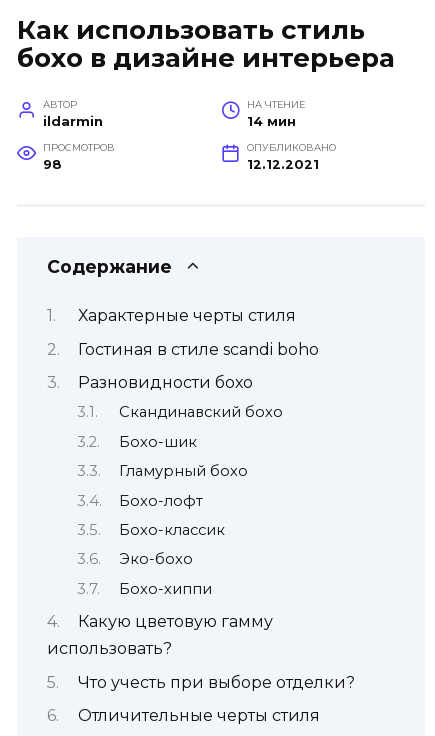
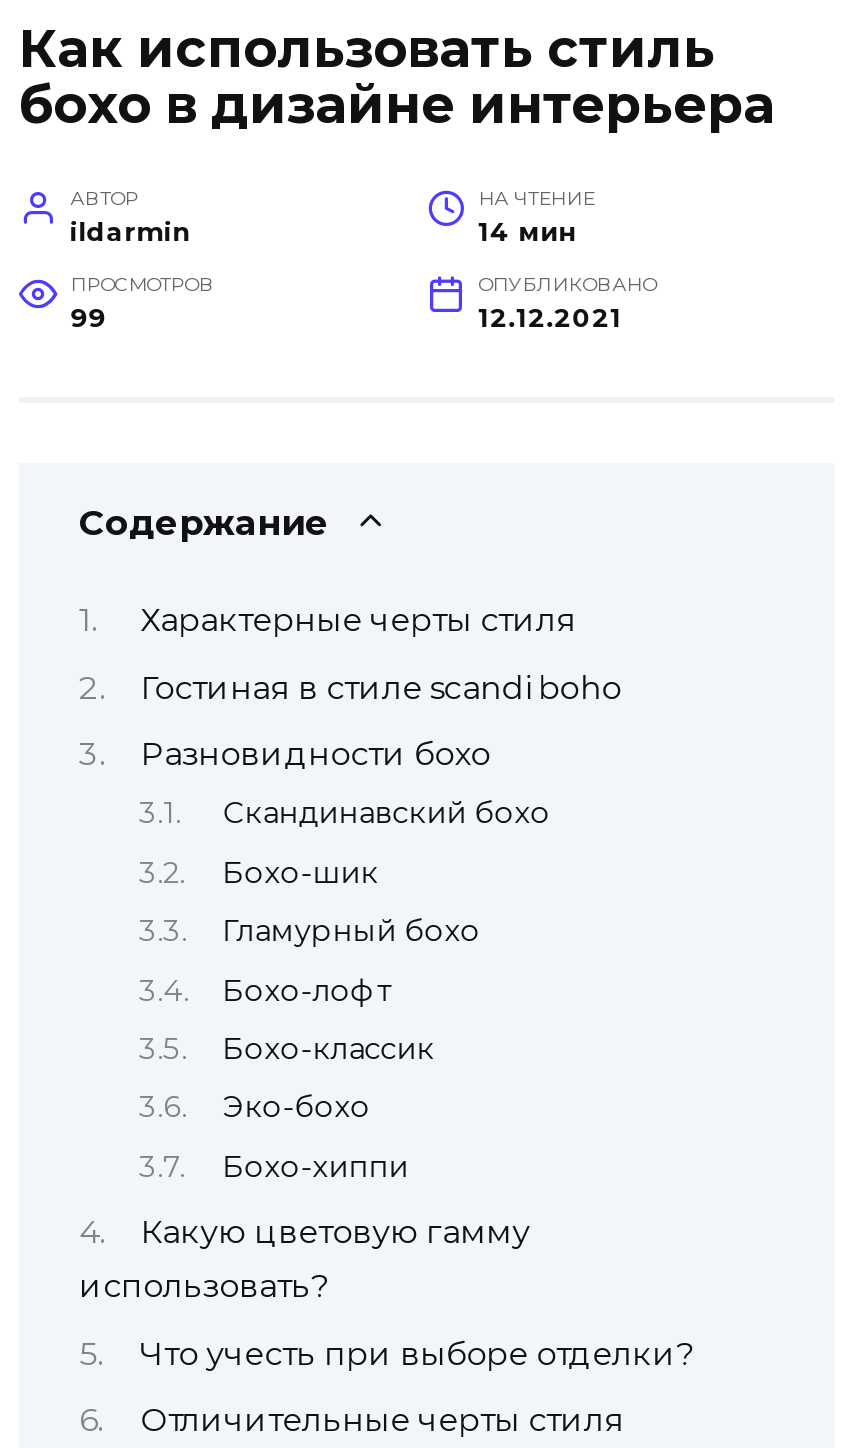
[43,157,62,172] 98 -> [70,303,106,333] 99

